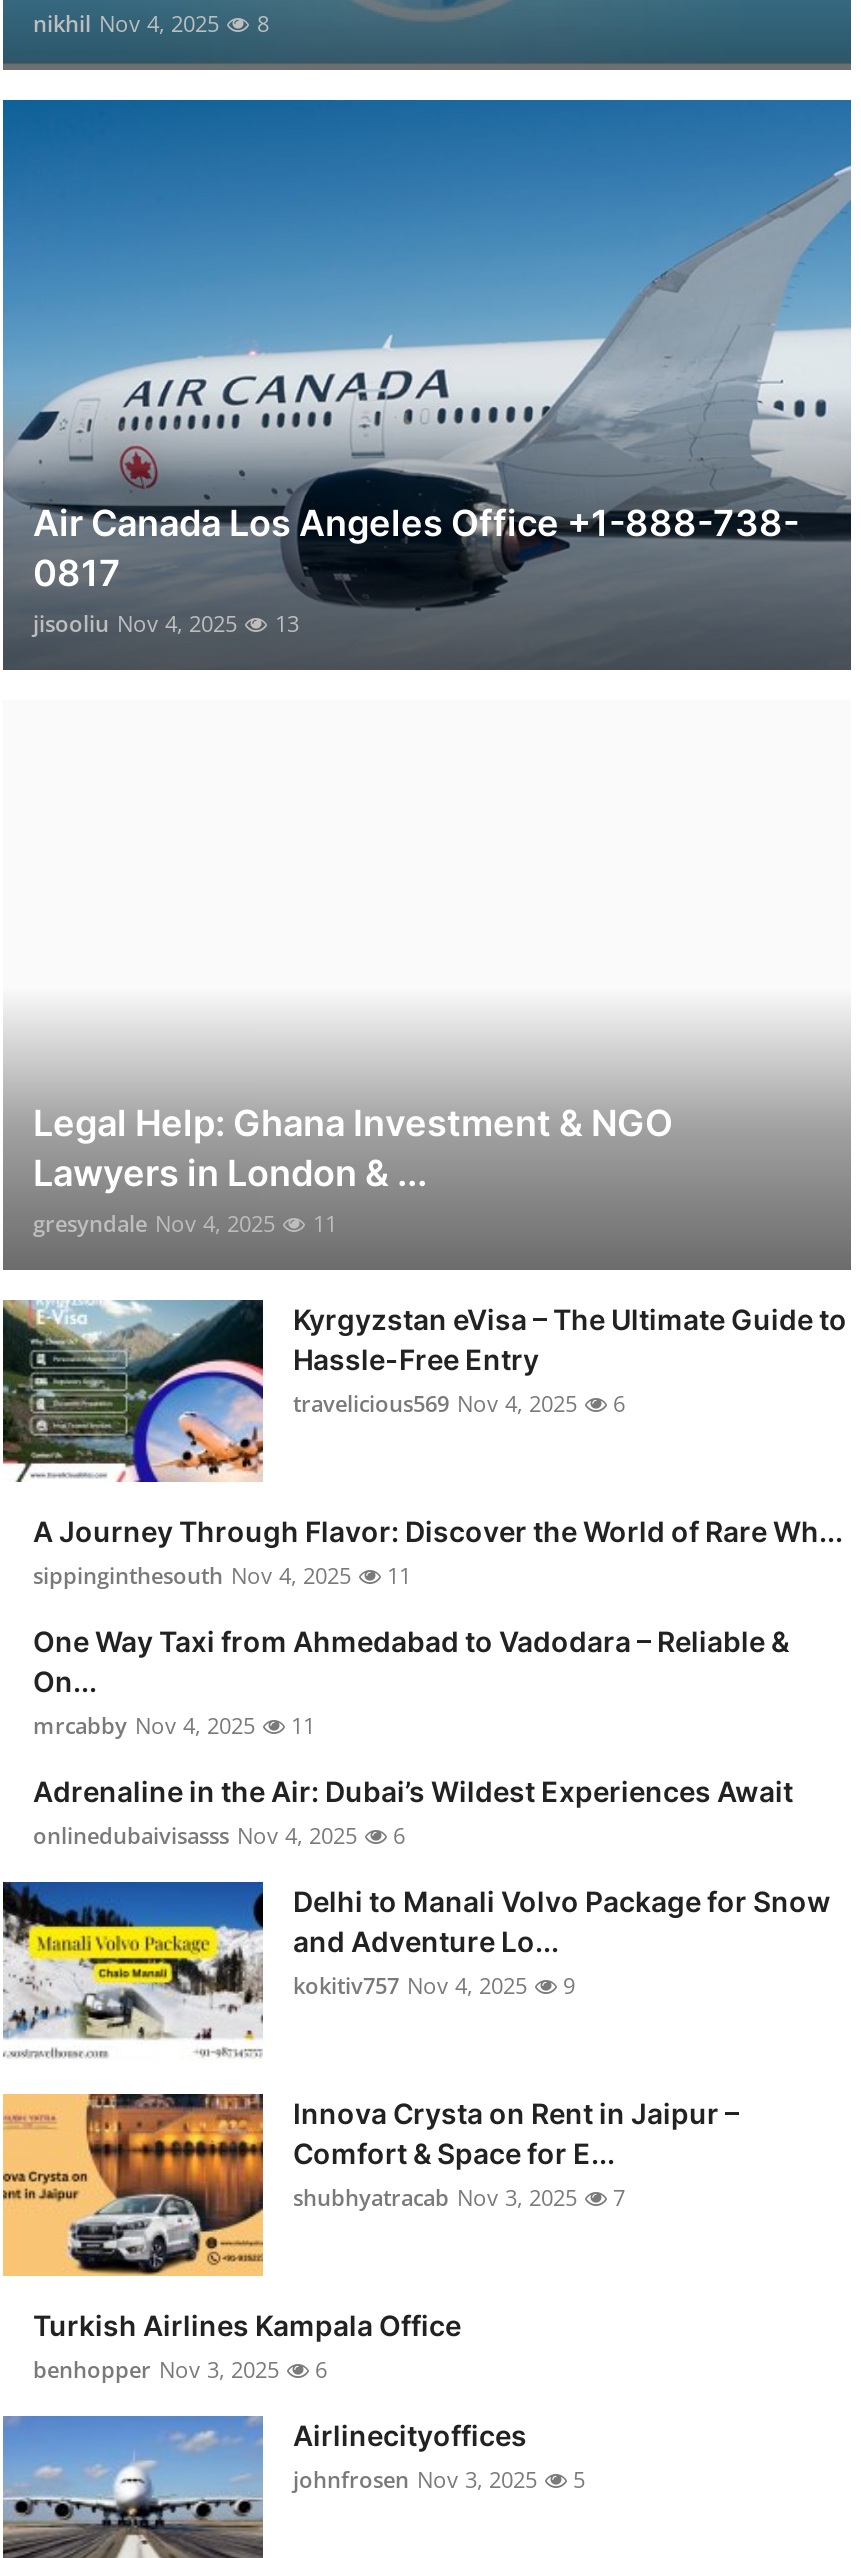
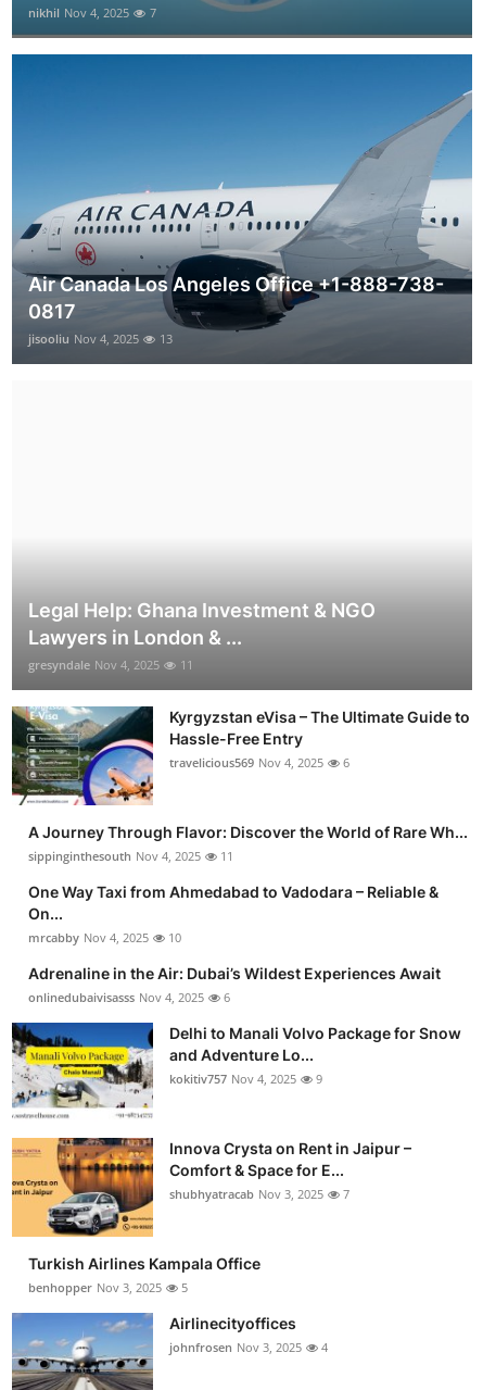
[33,9,269,39] nikhil Nov 4, 2025 8 -> [28,5,156,21] nikhil Nov 4, 2025 7
[33,1711,315,1741] mrcabby Nov 4, 2025 11 -> [28,930,181,946] mrcabby Nov 4, 2025 10
[33,2355,327,2385] benhopper Nov 3, 2025 6 -> [28,1280,188,1296] benhopper Nov 3, 2025 5
[293,2465,585,2495] johnfrosen Nov 3, 2025 5 -> [169,1339,328,1356] johnfrosen Nov 3, 2025 4

